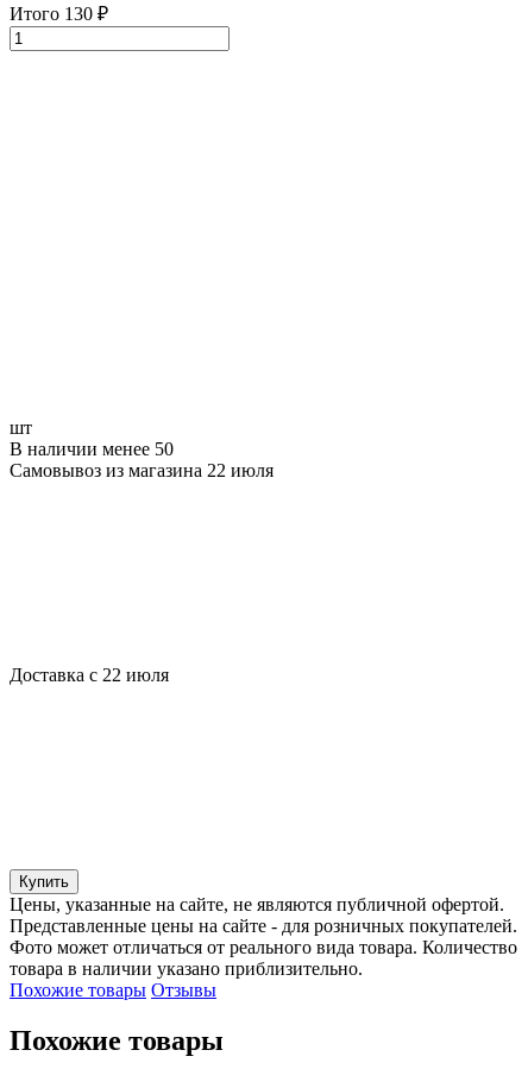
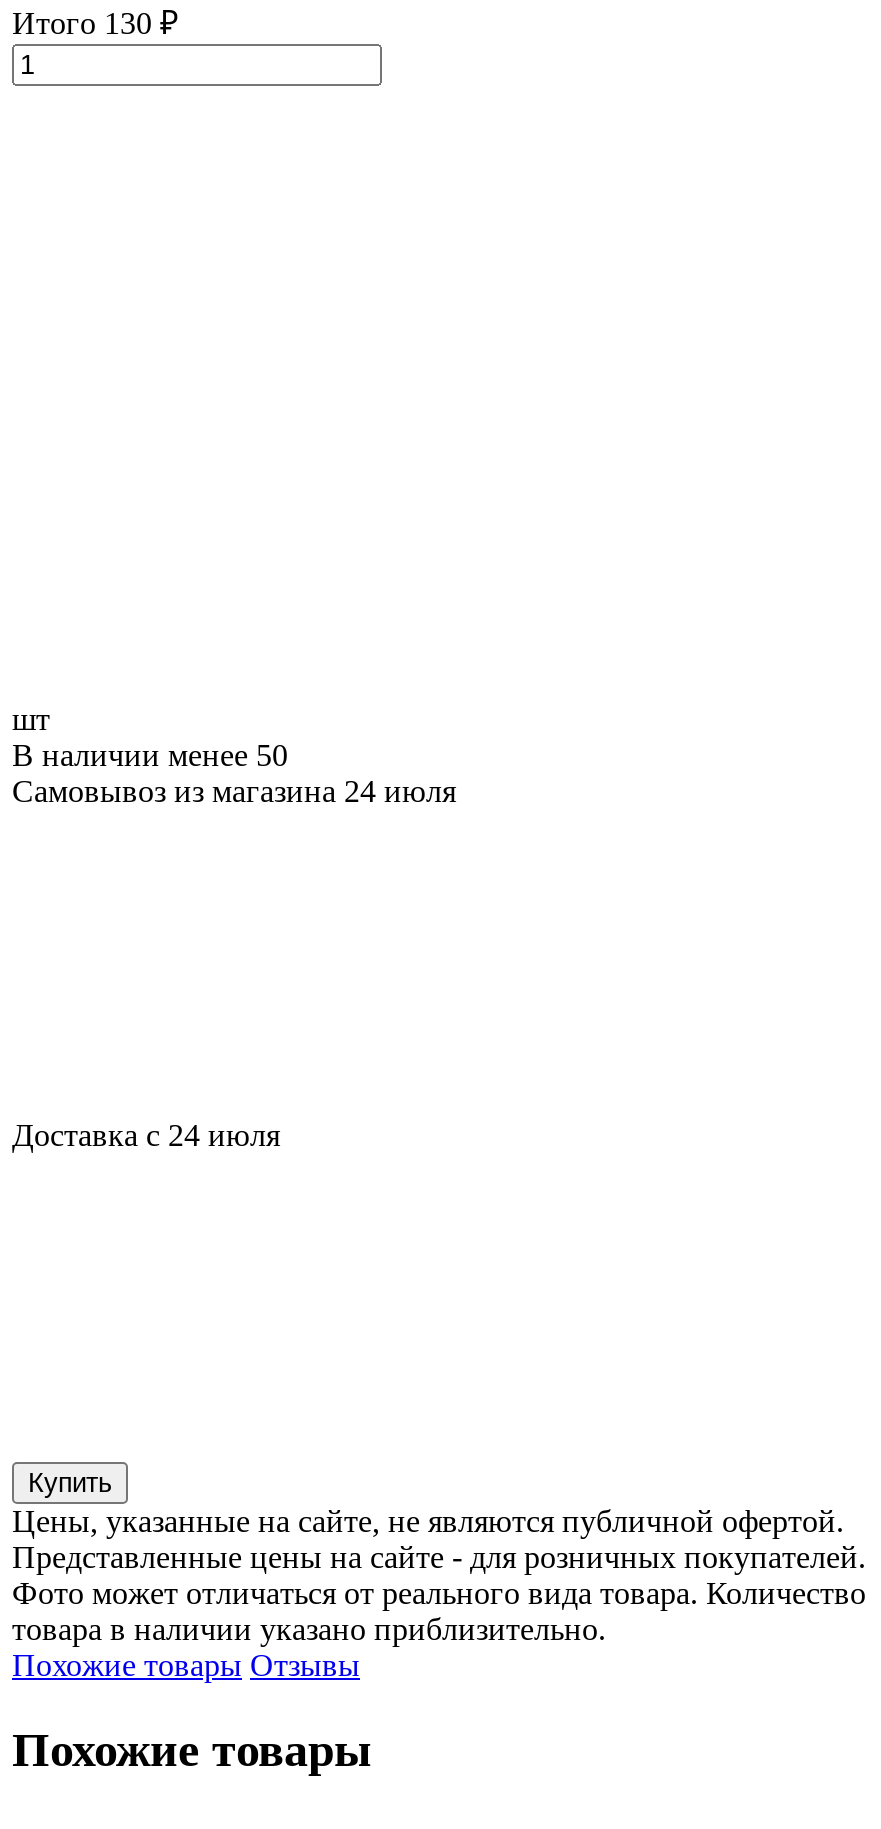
[10,460,274,480] Самовывоз из магазина 22 июля -> [12,774,456,808] Самовывоз из магазина 24 июля
[10,665,169,685] Доставка с 22 июля -> [12,1118,280,1152] Доставка с 24 июля

